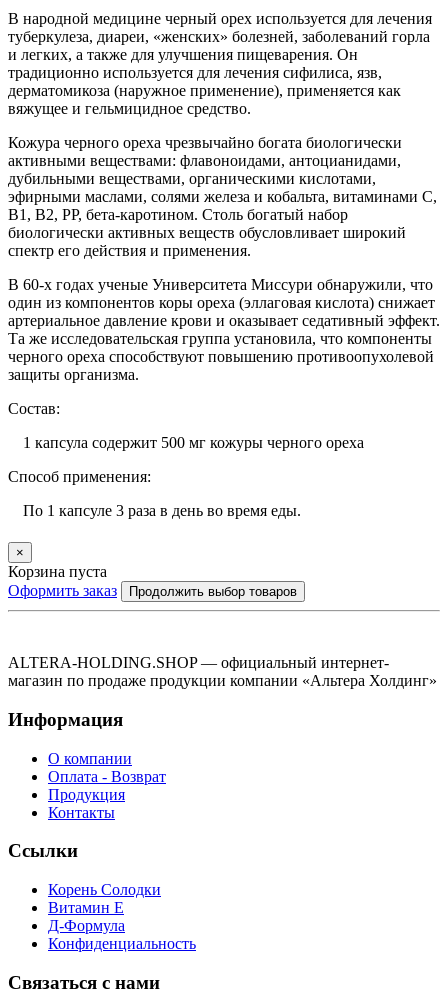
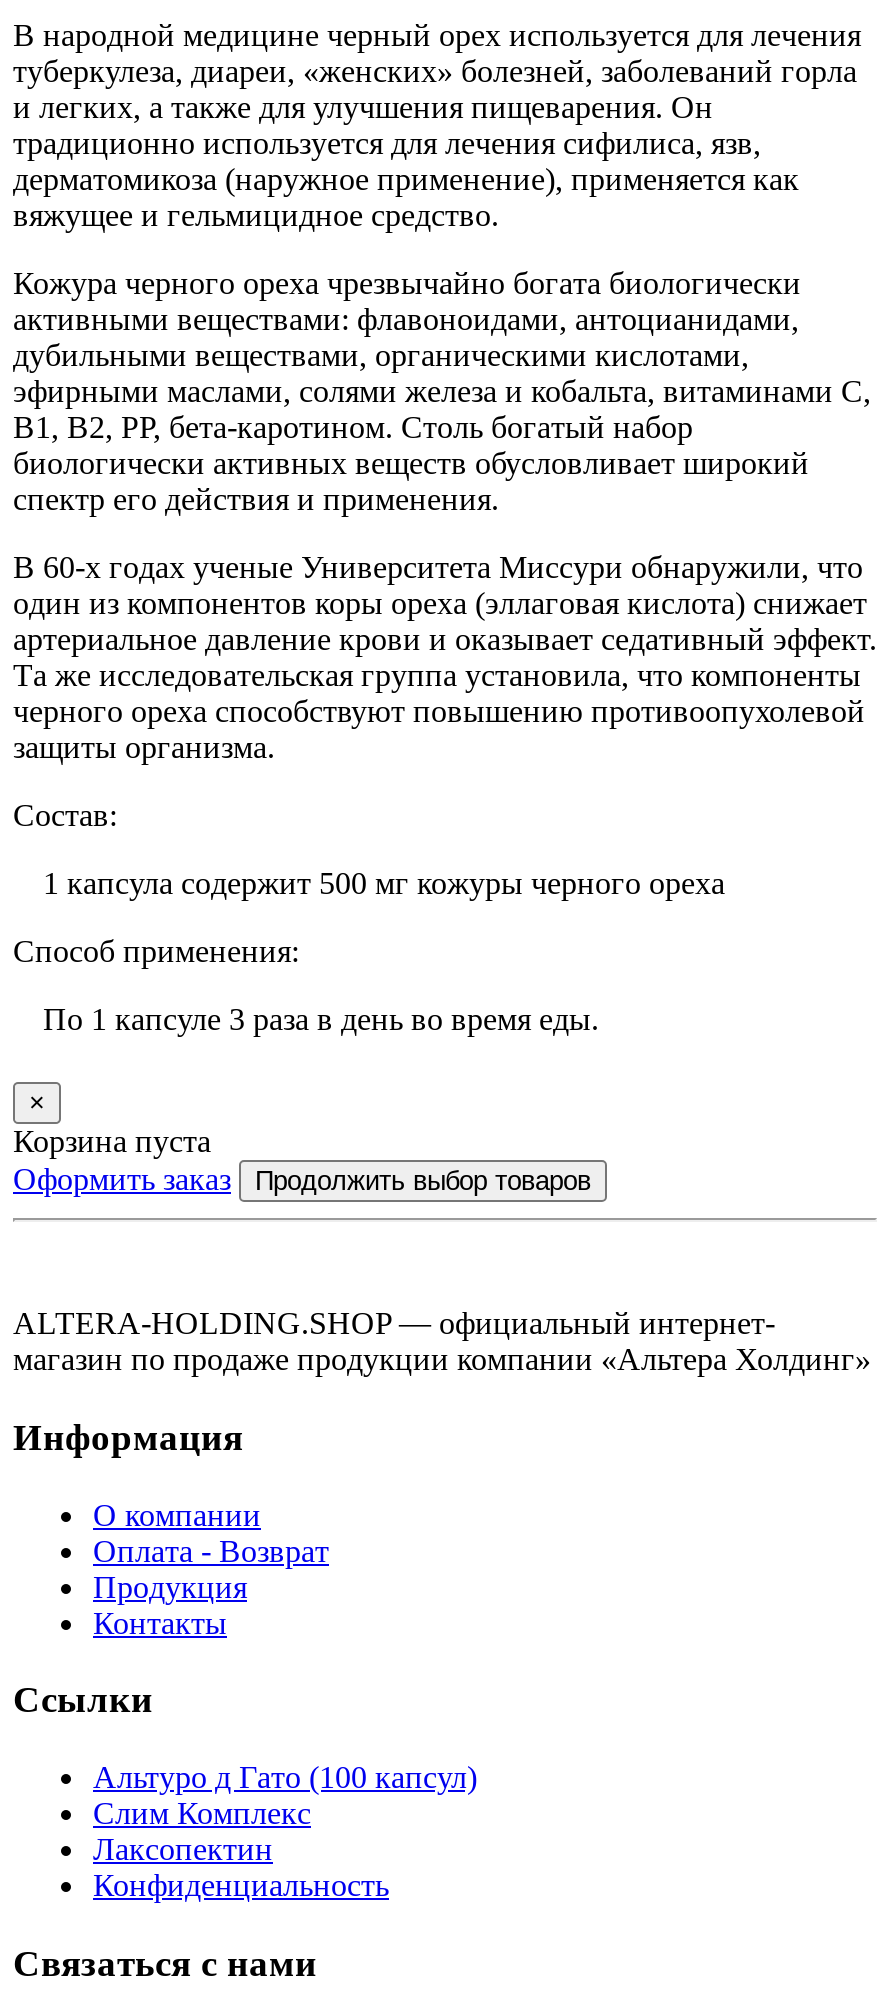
[48,881,161,934] Корень Солодки | Витамин Е | Д-Формула -> [93,1760,477,1866] Альтуро д Гато (100 капсул) | Cлим Комплекс | Лаксопектин

